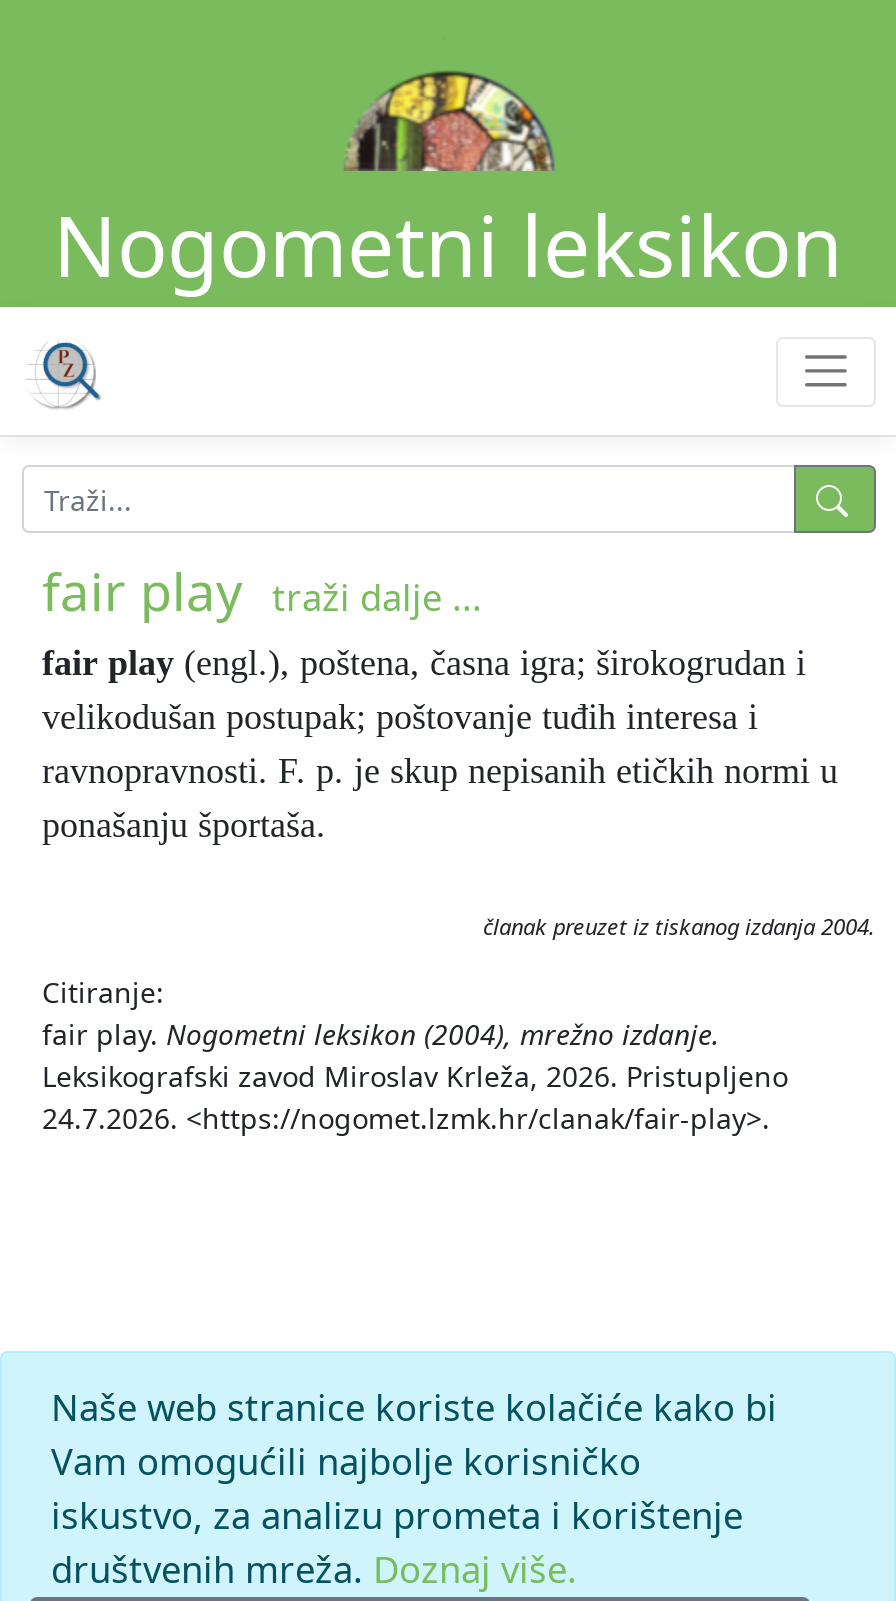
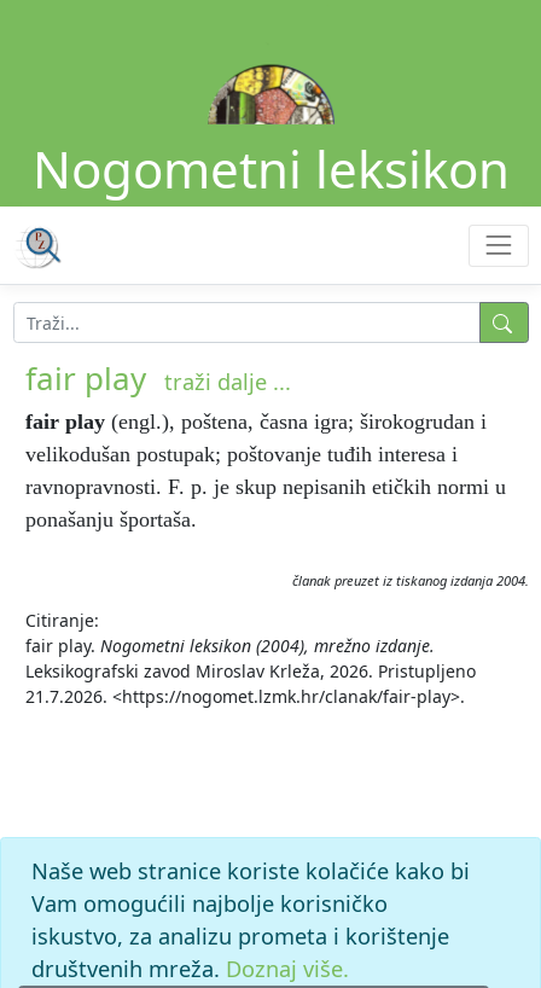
[42,1099,770,1137] 24.7.2026. <https://nogomet.lzmk.hr/clanak/fair-play>. -> [25,685,465,708] 21.7.2026. <https://nogomet.lzmk.hr/clanak/fair-play>.

